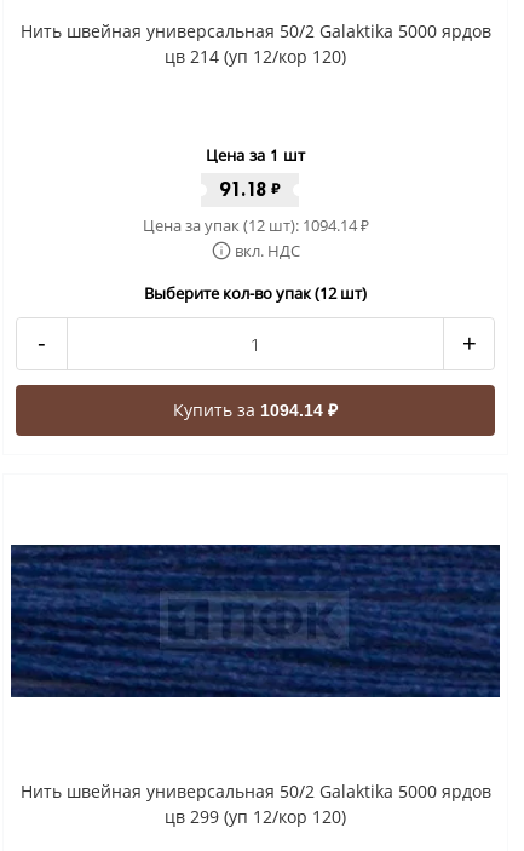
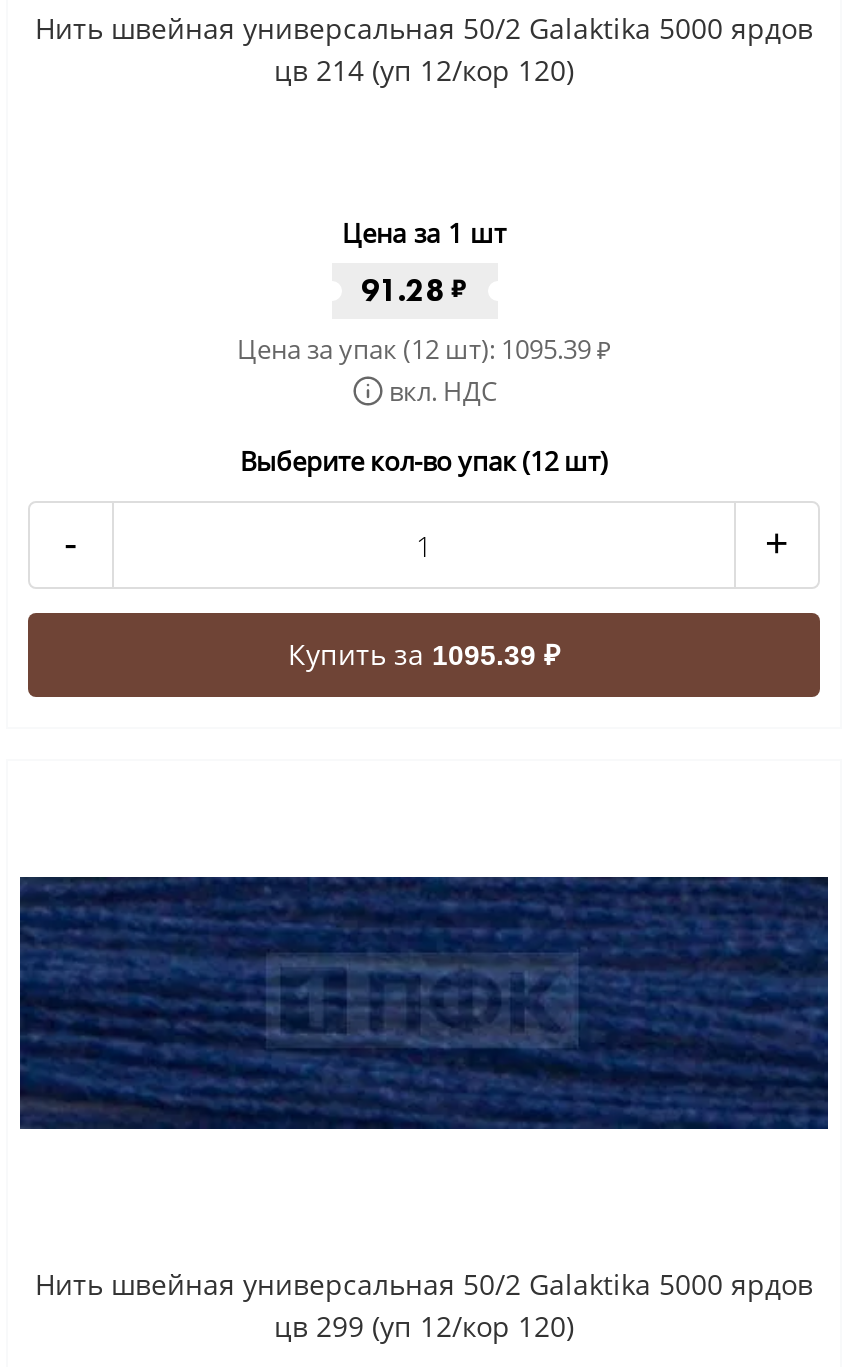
[218,177,280,202] 91.18 ₽ -> [361,269,467,311] 91.28 ₽
[142,214,368,236] Цена за упак (12 шт): 1094.14₽ -> [237,331,611,367] Цена за упак (12 шт): 1095.39₽
[173,398,338,421] Купить за 1094.14 ₽ -> [288,635,560,673] Купить за 1095.39 ₽

